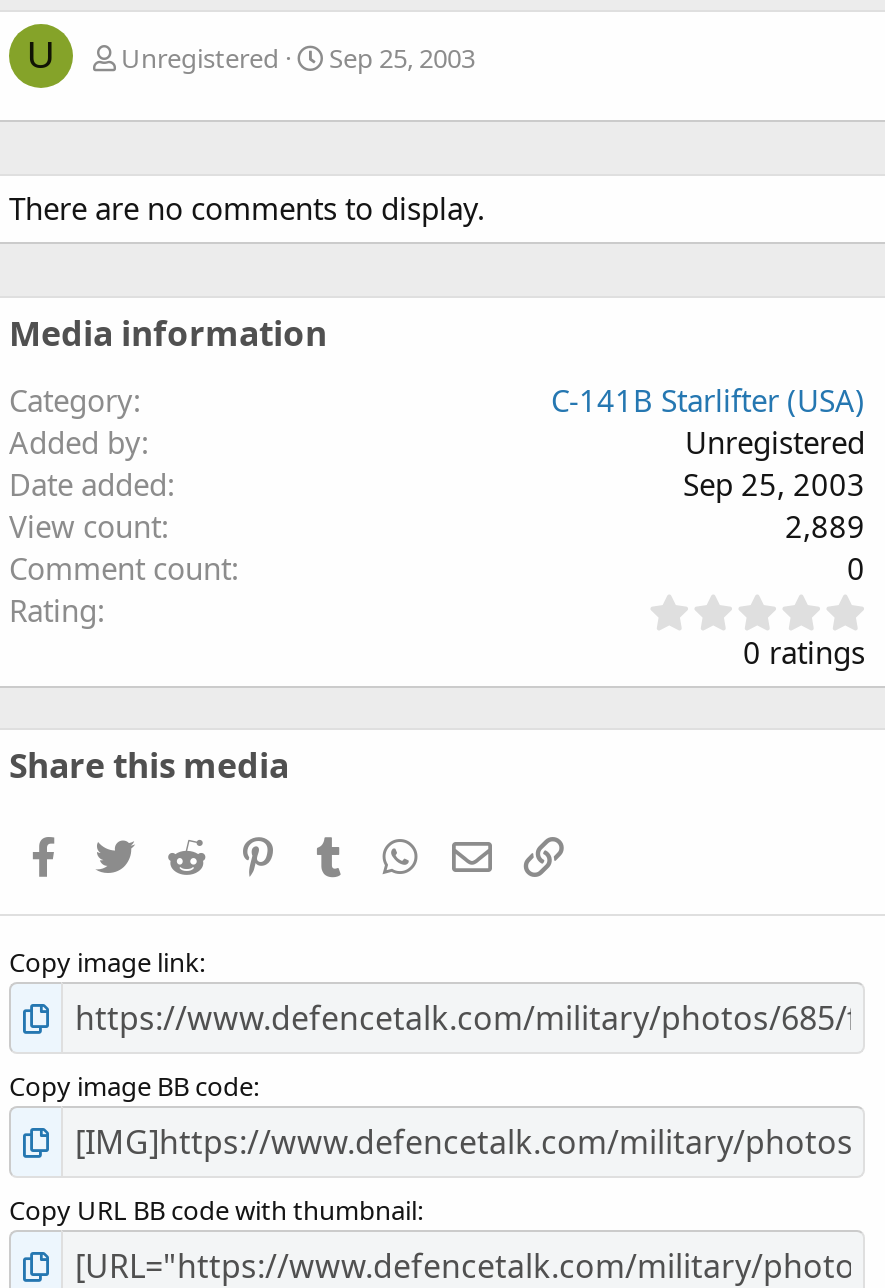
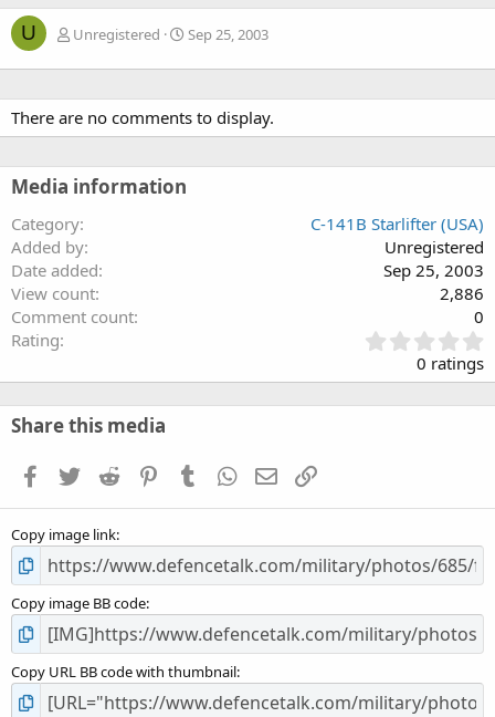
[785,505,865,545] 2,889 -> [440,282,484,304] 2,886

